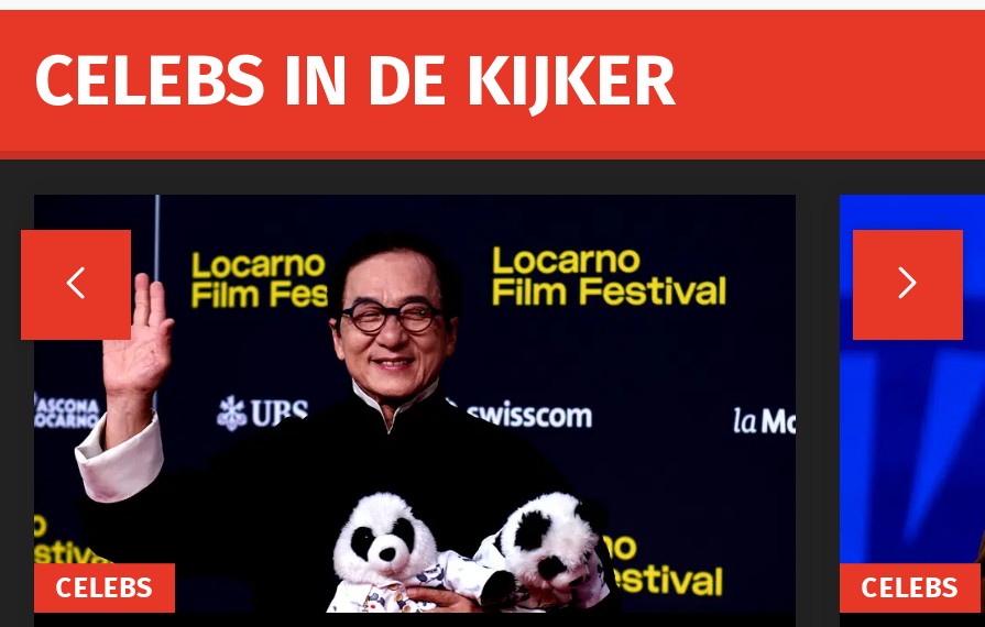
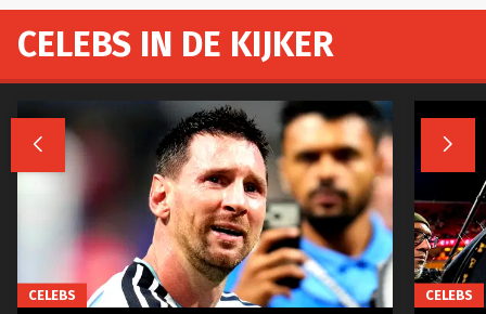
[32,195,796,617] [image] -> [16,101,394,309] [image]
[838,193,978,566] [image] -> [413,101,483,284] [image]

